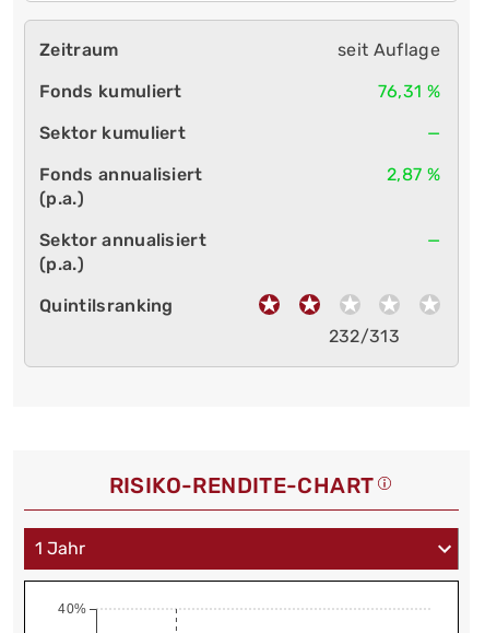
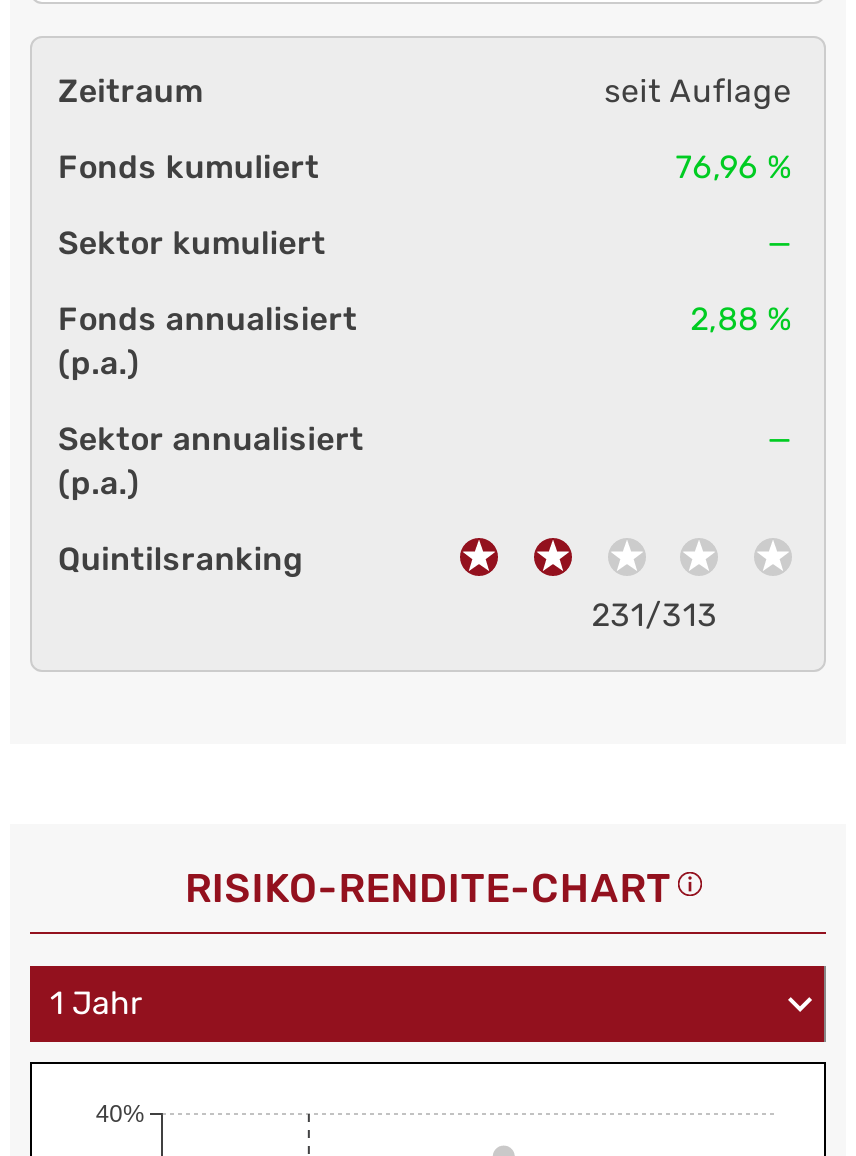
[378,81,440,101] 76,31 % -> [676,147,792,185] 76,96 %
[387,164,440,184] 2,87 % -> [690,299,792,337] 2,88 %
[329,325,400,346] 232/313 -> [592,595,718,633] 231/313

